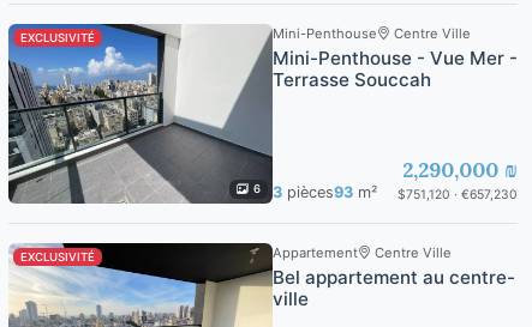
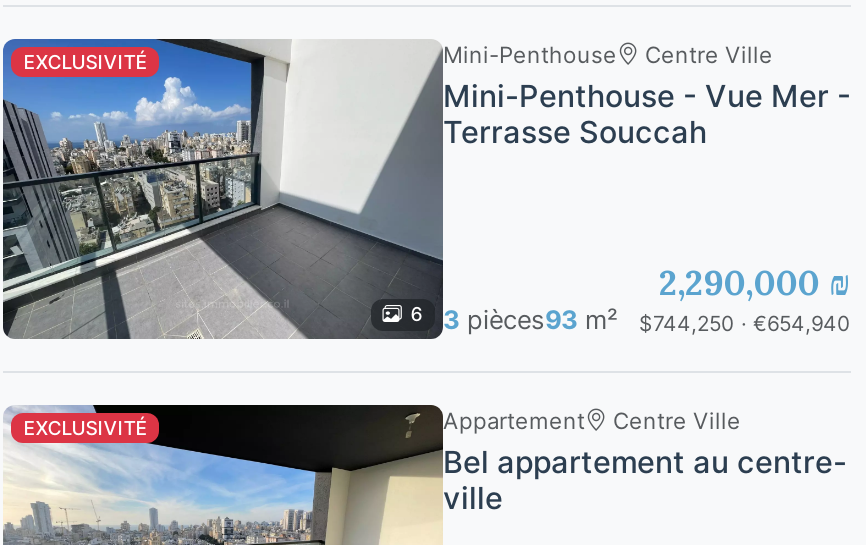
[253,182,518,202] 6 3 pièces93 m² $751,120 · €657,230 -> [411,303,851,337] 6 3 pièces93 m² $744,250 · €654,940

